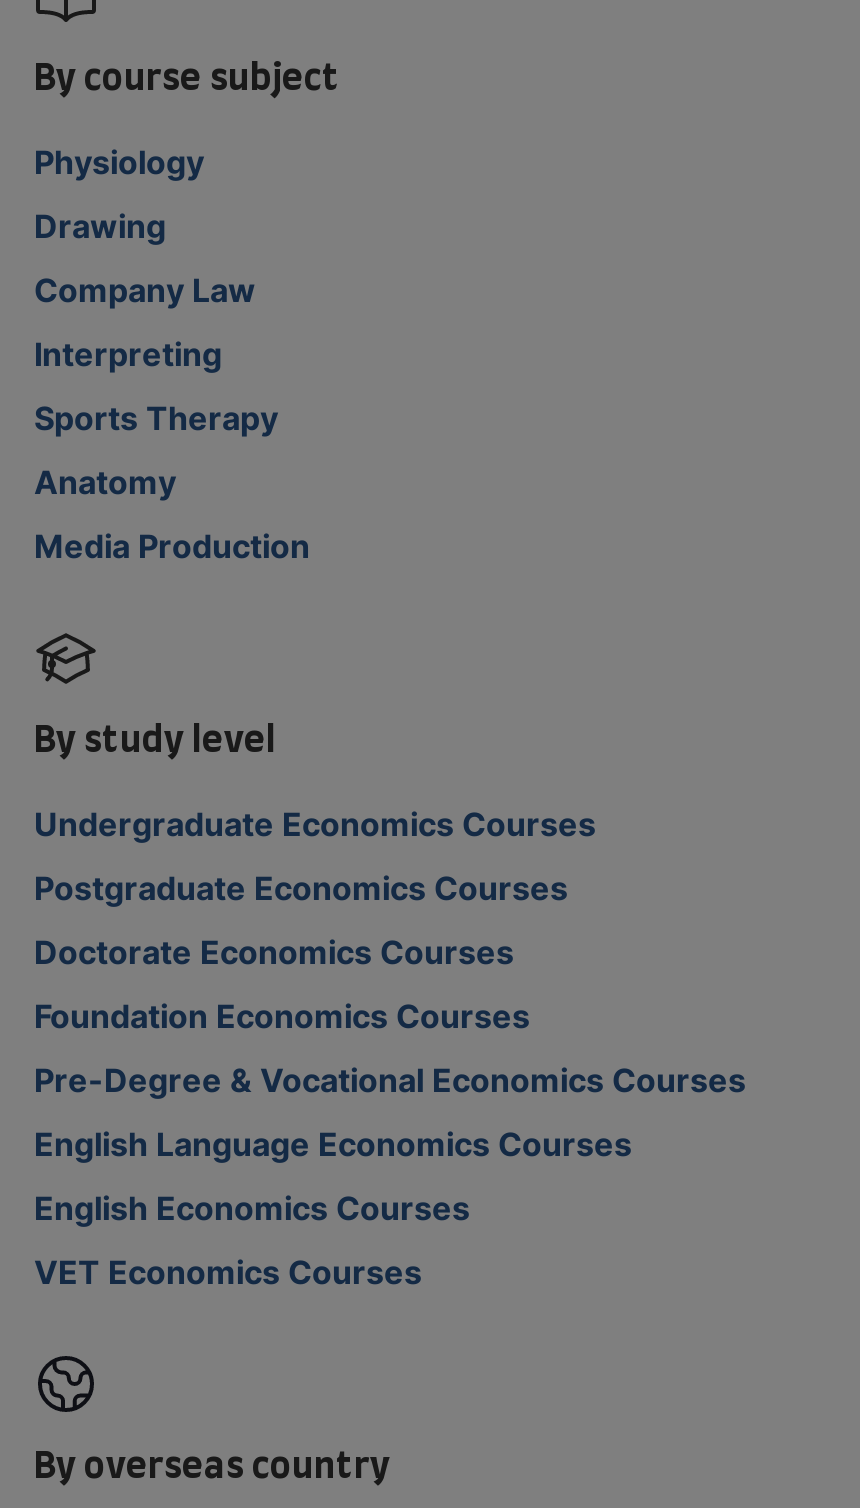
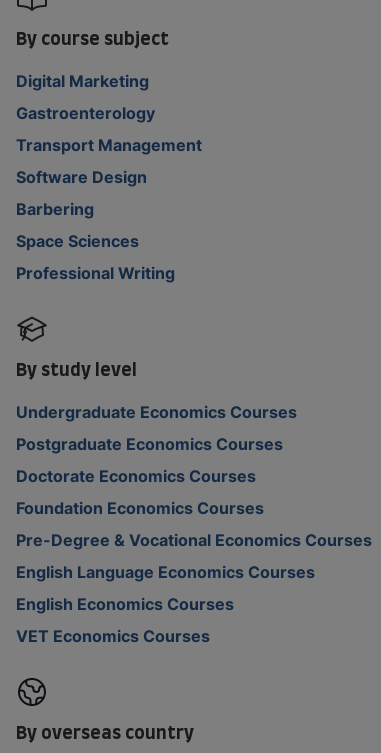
[34,141,204,181] Physiology -> [16,71,149,91] Digital Marketing
[34,205,166,245] Drawing -> [16,103,155,123] Gastroenterology
[34,269,256,309] Company Law -> [16,135,202,155] Transport Management
[34,333,222,373] Interpreting -> [16,167,147,187] Software Design
[34,397,278,437] Sports Therapy -> [16,199,94,219] Barbering
[34,461,176,501] Anatomy -> [16,231,139,251] Space Sciences
[34,525,310,565] Media Production -> [16,263,175,283] Professional Writing

